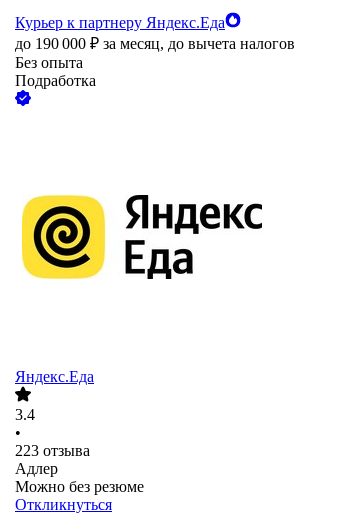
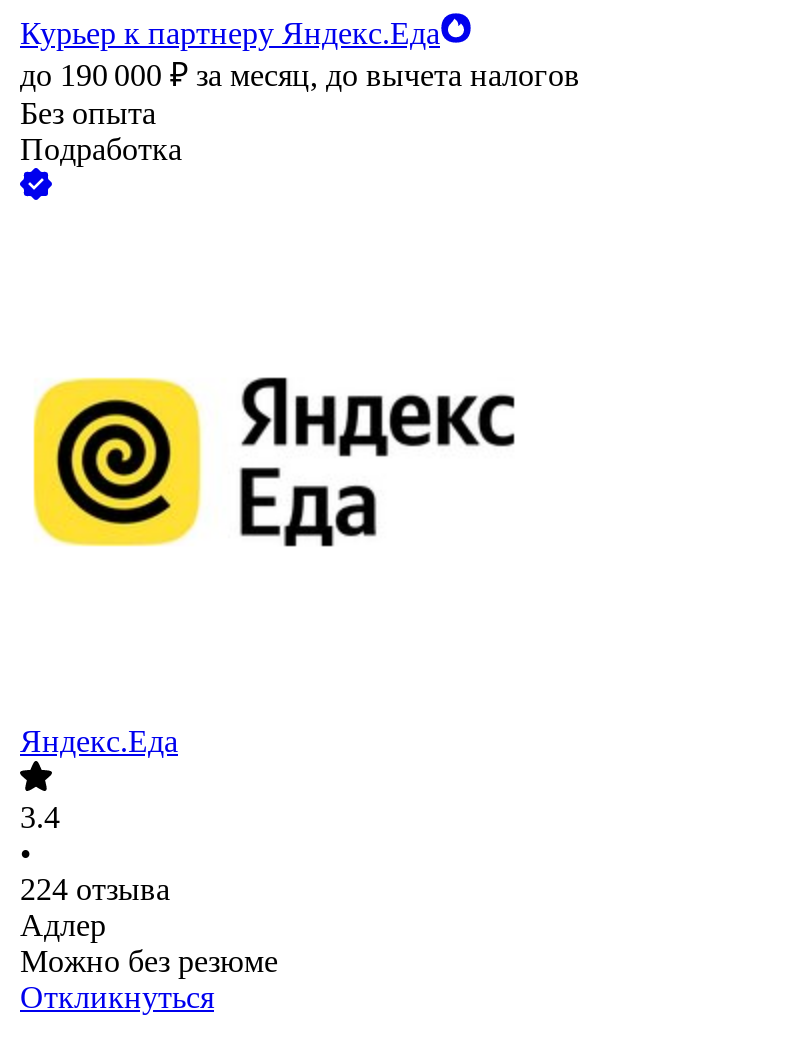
[15,442,90,459] 223 отзыва -> [20,873,170,907] 224 отзыва

